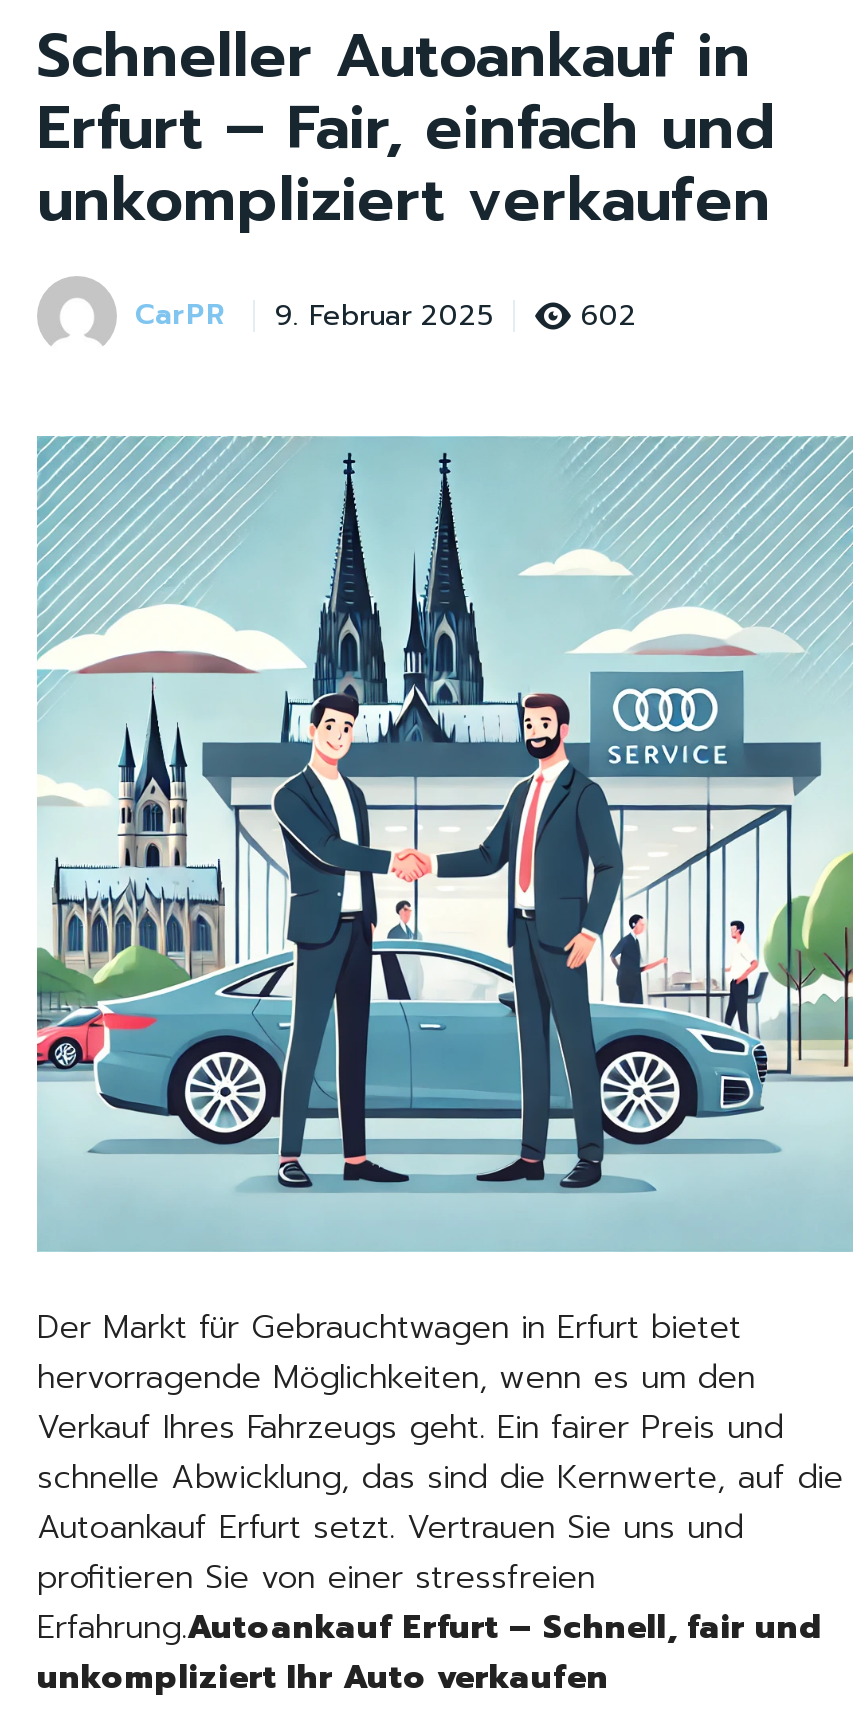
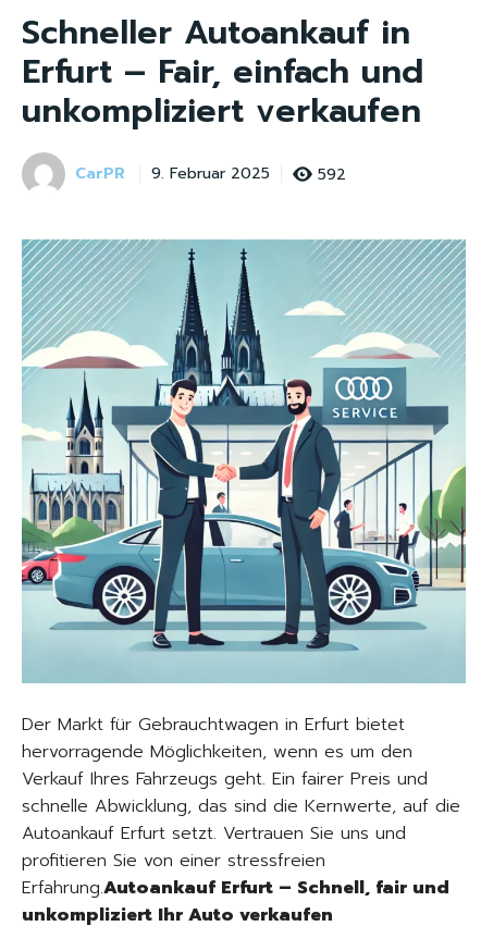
[581,294,637,336] 602 -> [318,162,346,185] 592

